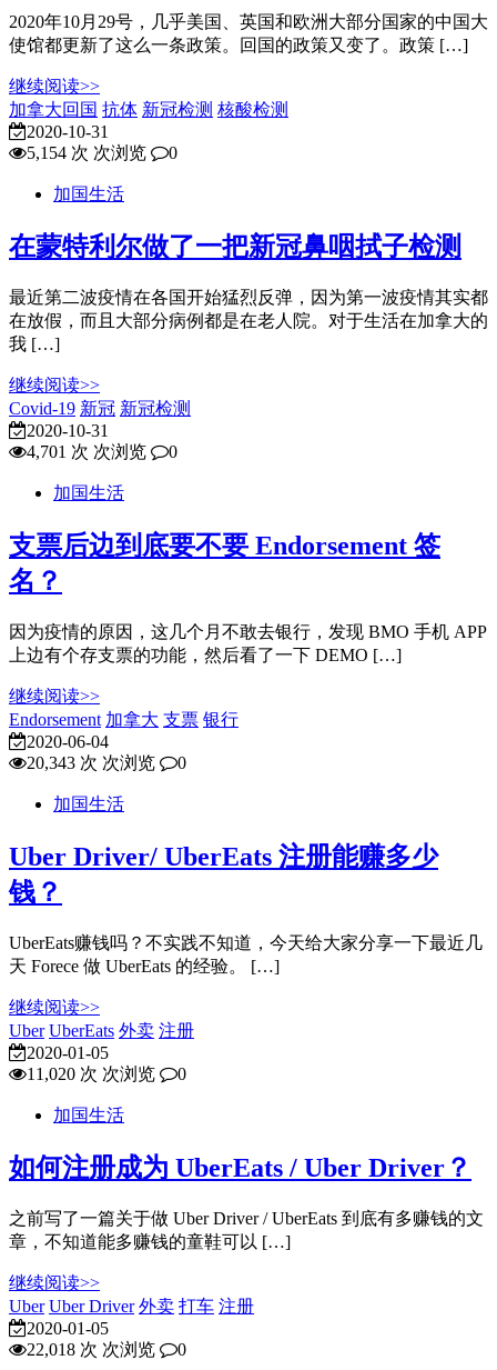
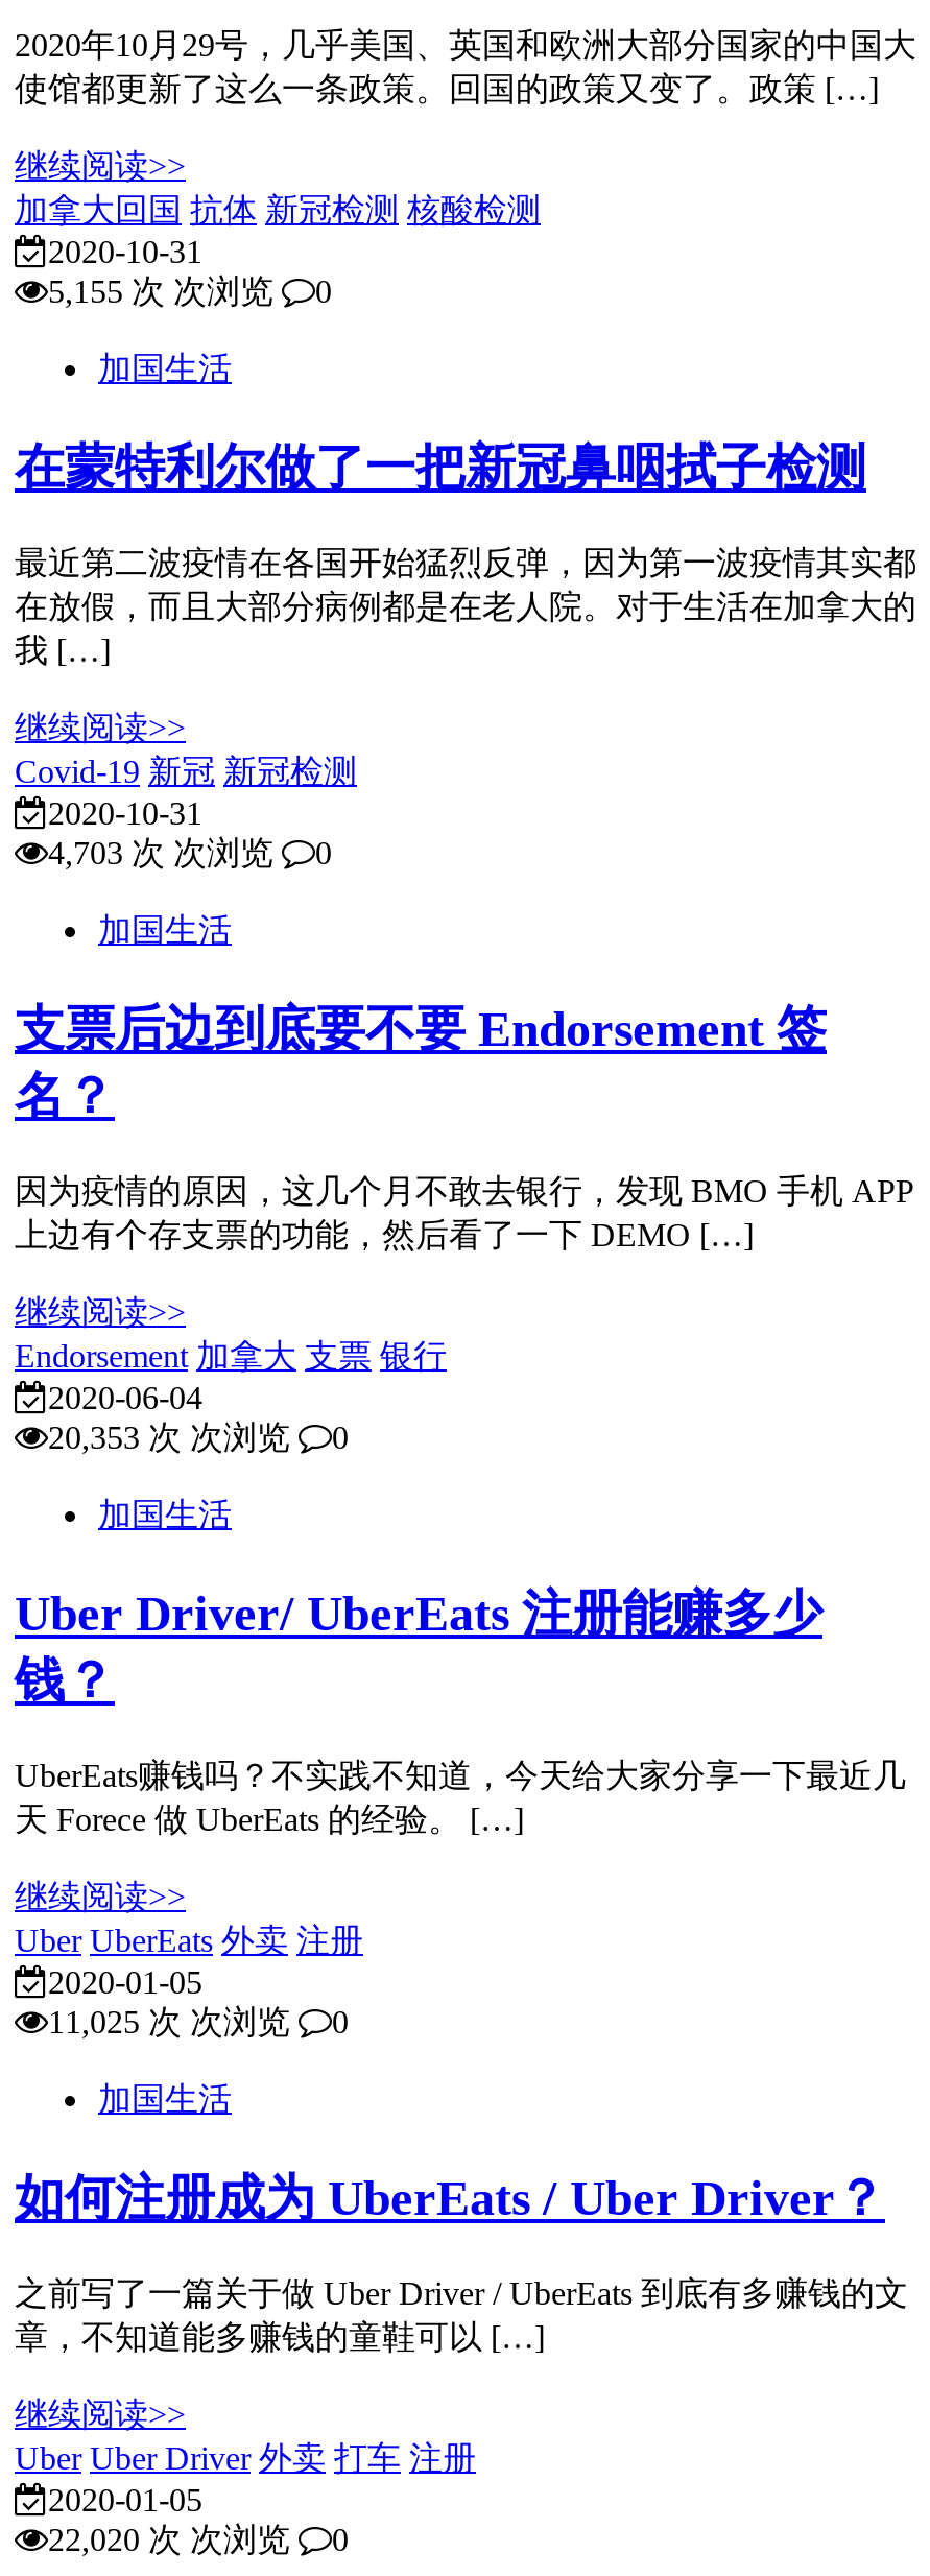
[27,144,177,162] 5,154 次 次浏览 0 -> [48,274,332,309] 5,155 次 次浏览 0
[27,442,177,461] 4,701 次 次浏览 0 -> [48,835,332,871] 4,703 次 次浏览 0
[27,753,186,772] 20,343 次 次浏览 0 -> [48,1419,349,1455] 20,353 次 次浏览 0
[27,1064,186,1083] 11,020 次 次浏览 0 -> [48,2003,349,2039] 11,025 次 次浏览 0
[27,1339,186,1358] 22,018 次 次浏览 0 -> [48,2521,349,2556] 22,020 次 次浏览 0

